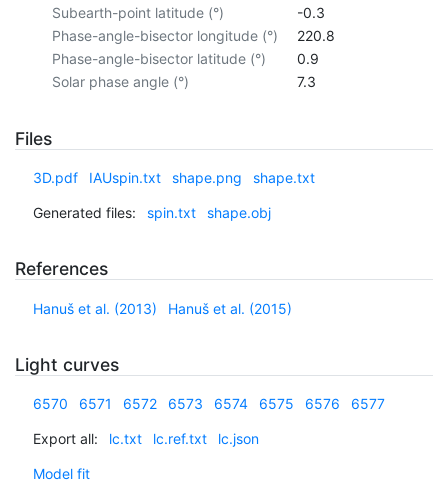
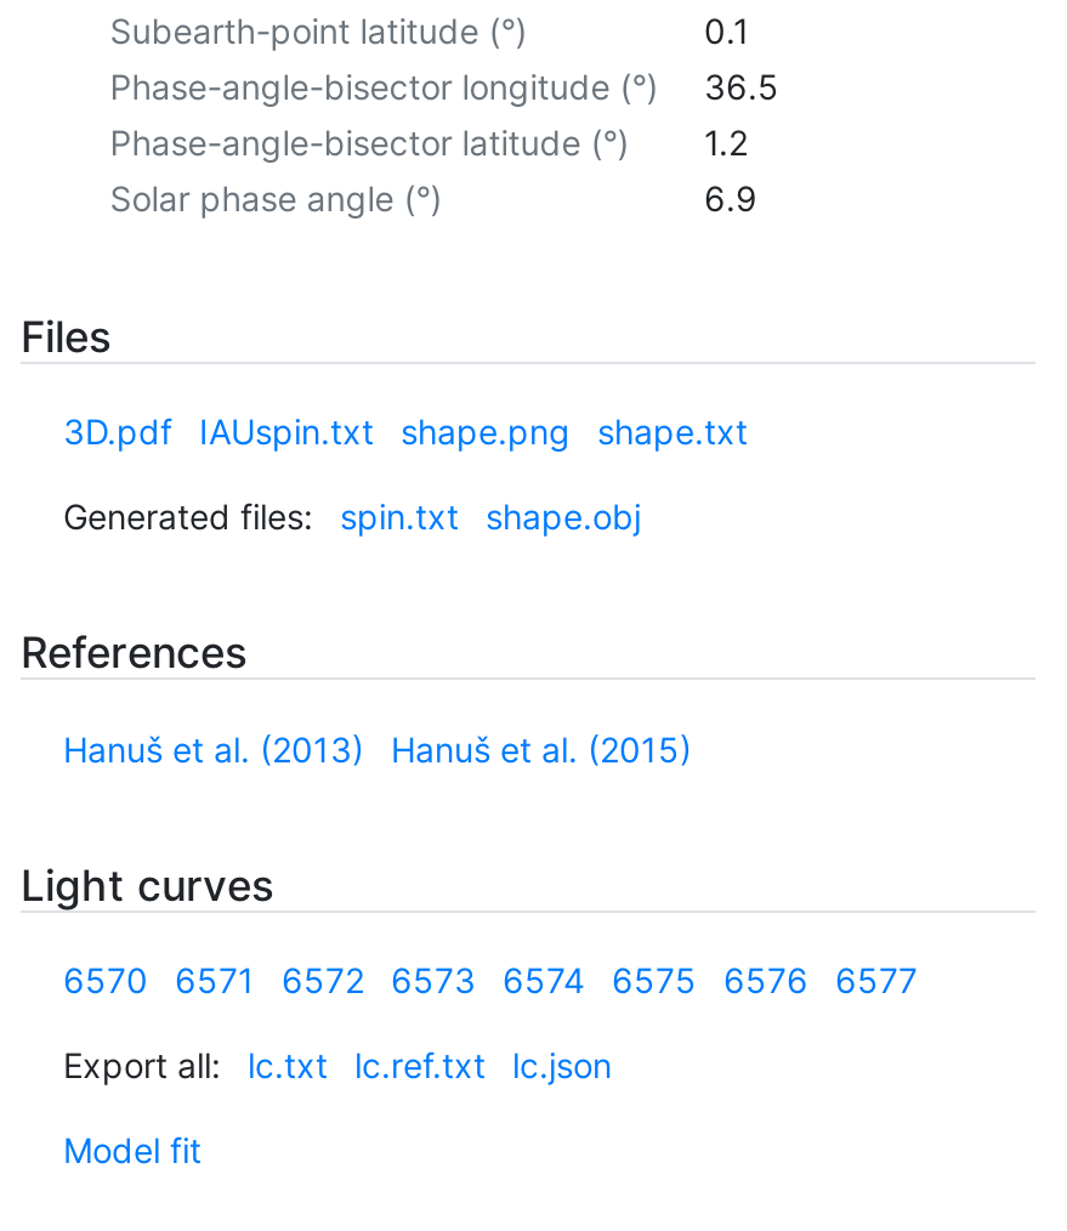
[296,4,324,21] -0.3 -> [704,9,750,51] 0.1
[52,27,334,44] Phase-angle-bisector longitude (°) 220.8 -> [110,65,779,106] Phase-angle-bisector longitude (°) 36.5
[52,50,318,67] Phase-angle-bisector latitude (°) 0.9 -> [110,121,748,162] Phase-angle-bisector latitude (°) 1.2
[296,73,315,90] 7.3 -> [704,177,757,218] 6.9

